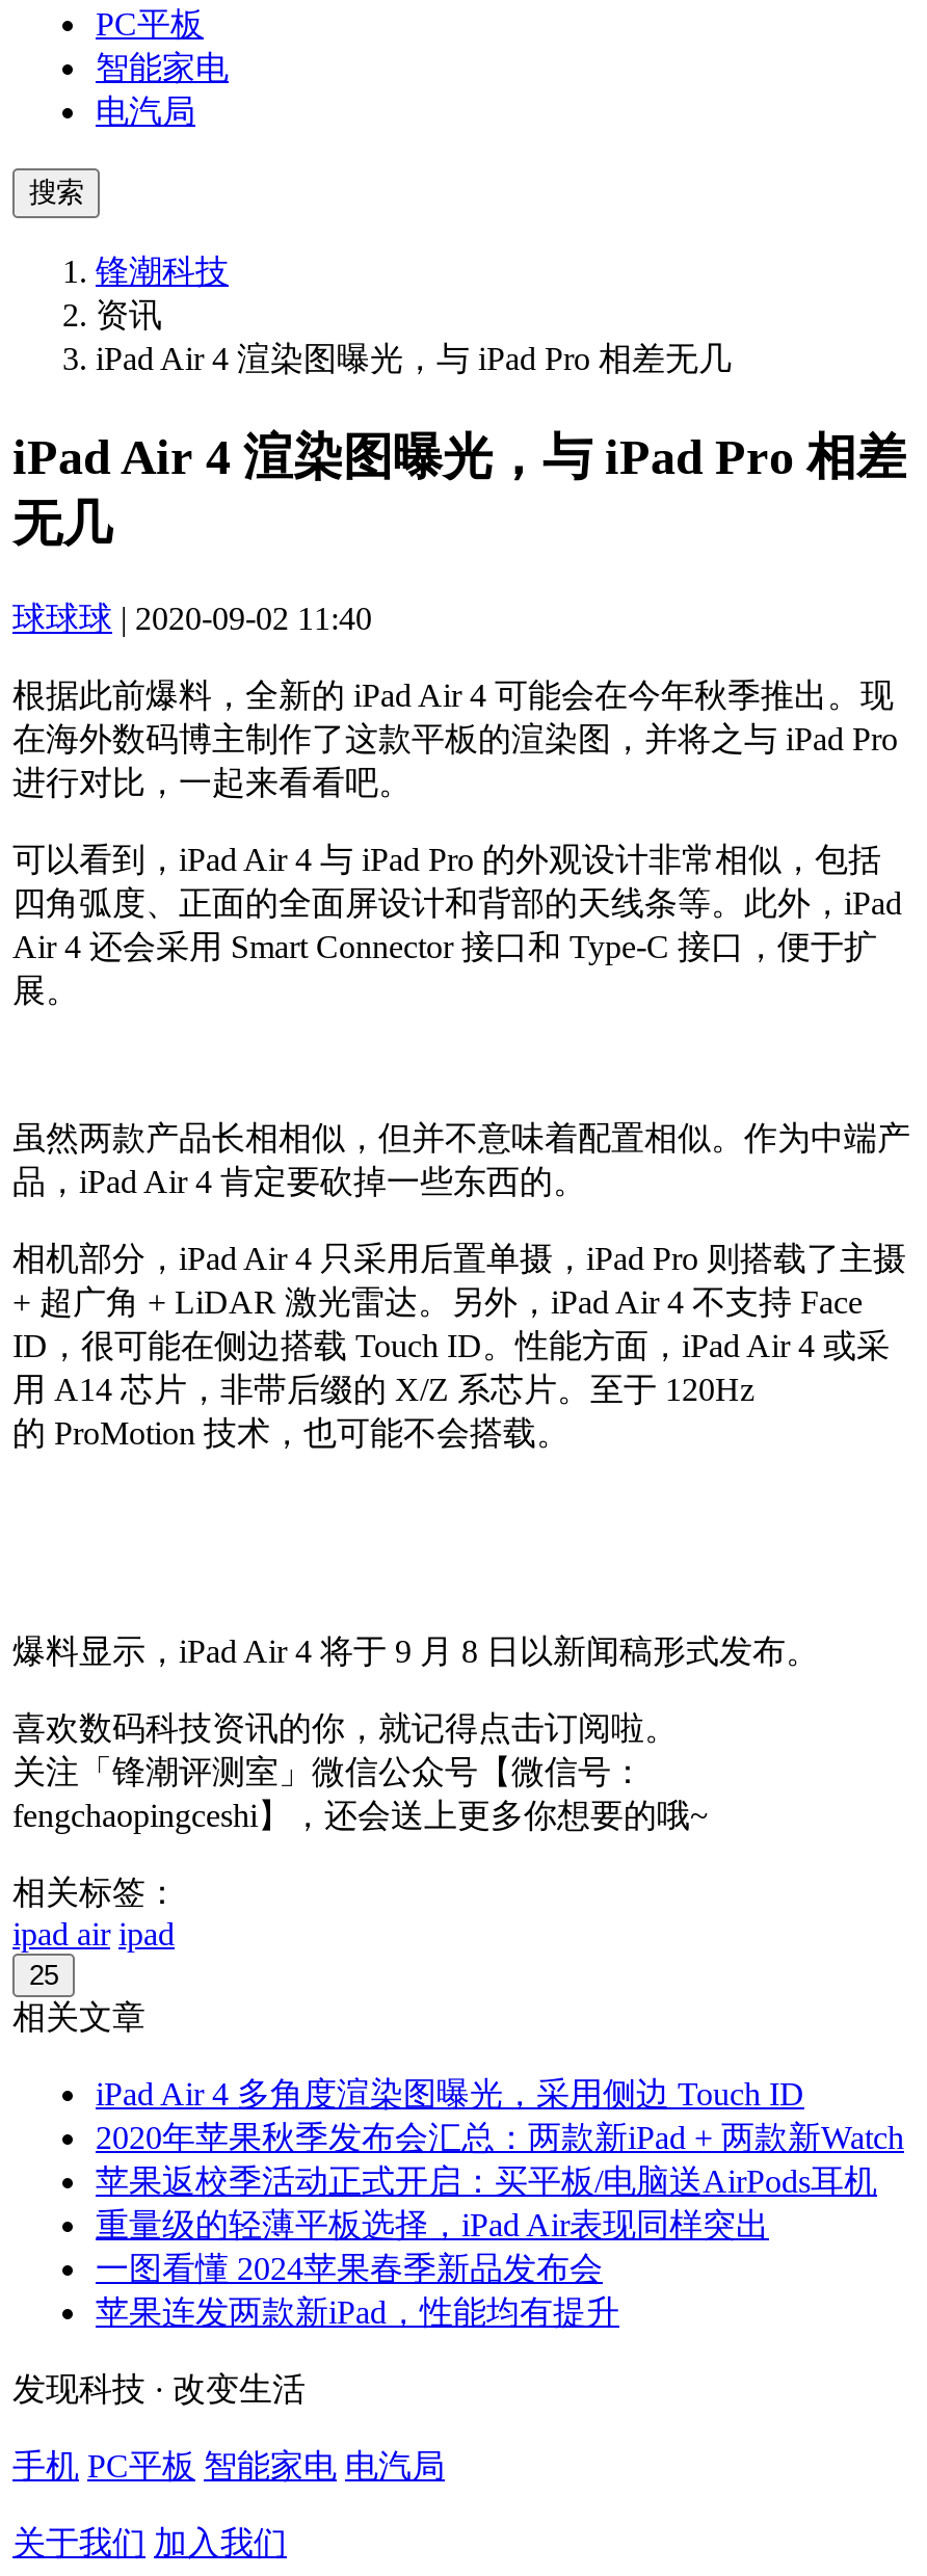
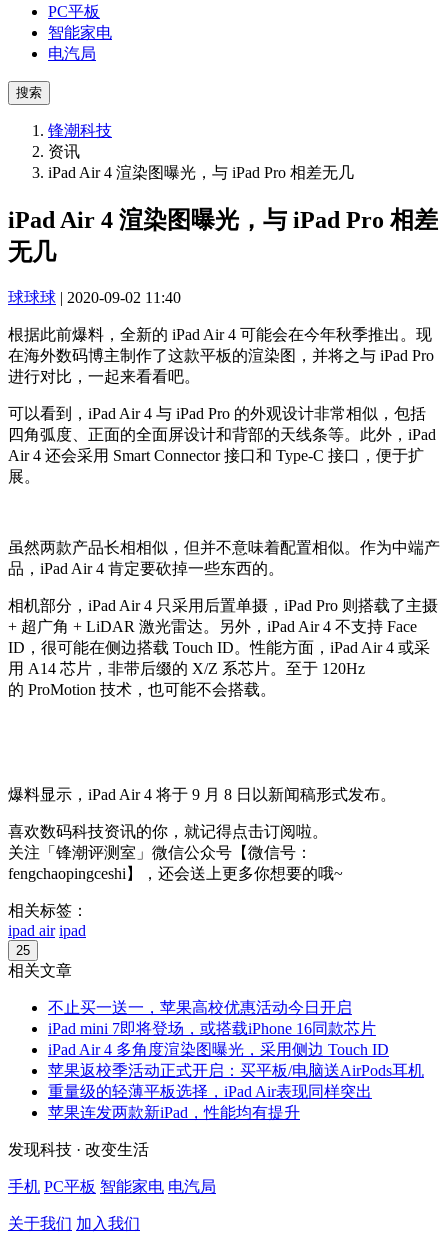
none -> [48,999,376,1037] 不止买一送一，苹果高校优惠活动今日开启 | iPad mini 7即将登场，或搭载iPhone 16同款芯片
moved [96,2076,804,2111] -> [48,1041,389,1058]: iPad Air 4 多角度渲染图曝光，采用侧边 Touch ID
[96,2119,904,2155] 2020年苹果秋季发布会汇总：两款新iPad + 两款新Watch -> none
moved [96,2163,877,2242] -> [48,1062,424,1100]: 苹果返校季活动正式开启：买平板/电脑送AirPods耳机 | 重量级的轻薄平板选择，iPad Air表现同样突出
[96,2250,603,2286] 一图看懂 2024苹果春季新品发布会 -> none

